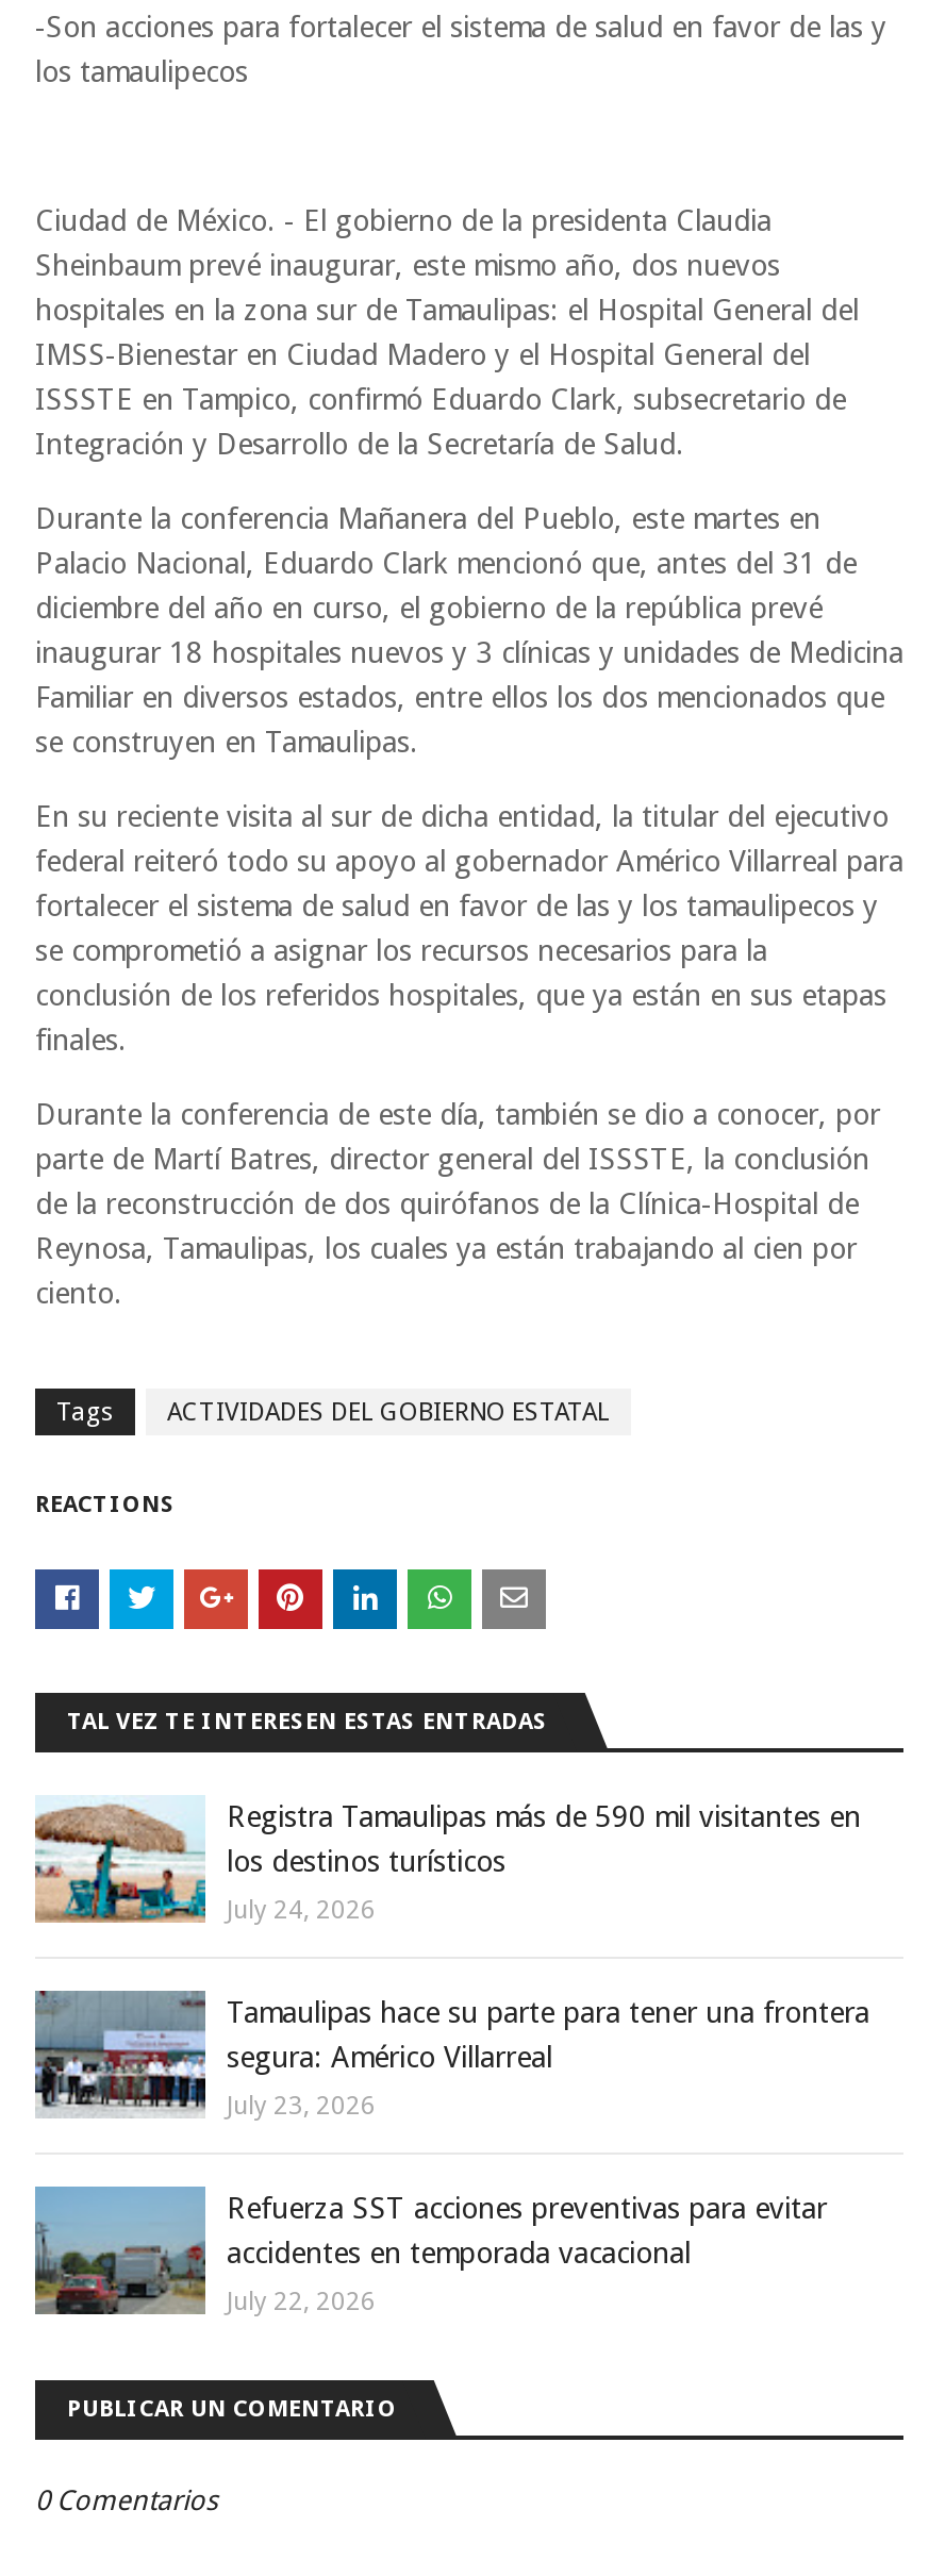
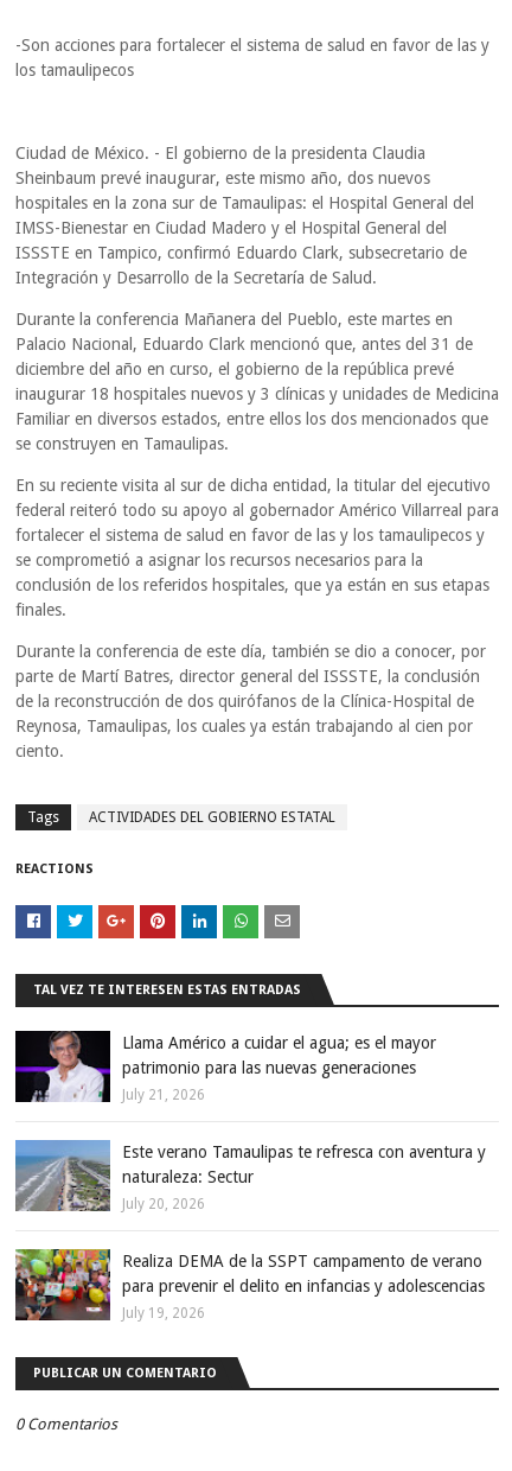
[33,1795,861,1925] [image] | Registra Tamaulipas más de 590 mil visitantes en | los destinos turísticos -> [14,1030,436,1103] [image] | Llama Américo a cuidar el agua; es el mayor | patrimonio para las nuevas generaciones
[227,1895,376,1925] July 24, 2026 -> [122,1087,205,1103] July 21, 2026
[35,1989,869,2118] [image] | Tamaulipas hace su parte para tener una frontera | segura: Américo Villarreal -> [15,1139,486,1212] [image] | Este verano Tamaulipas te refresca con aventura y | naturaleza: Sectur
[227,2091,376,2121] July 23, 2026 -> [122,1196,205,1212] July 20, 2026
[33,2184,827,2316] [image] | Refuerza SST acciones preventivas para evitar | accidentes en temporada vacacional -> [14,1248,485,1322] [image] | Realiza DEMA de la SSPT campamento de verano | para prevenir el delito en infancias y adolescencias
[227,2287,376,2316] July 22, 2026 -> [122,1305,205,1322] July 19, 2026

